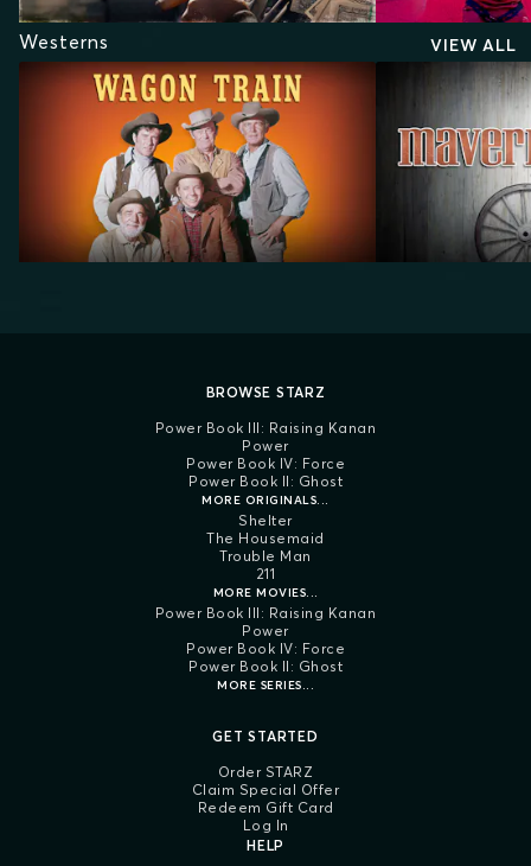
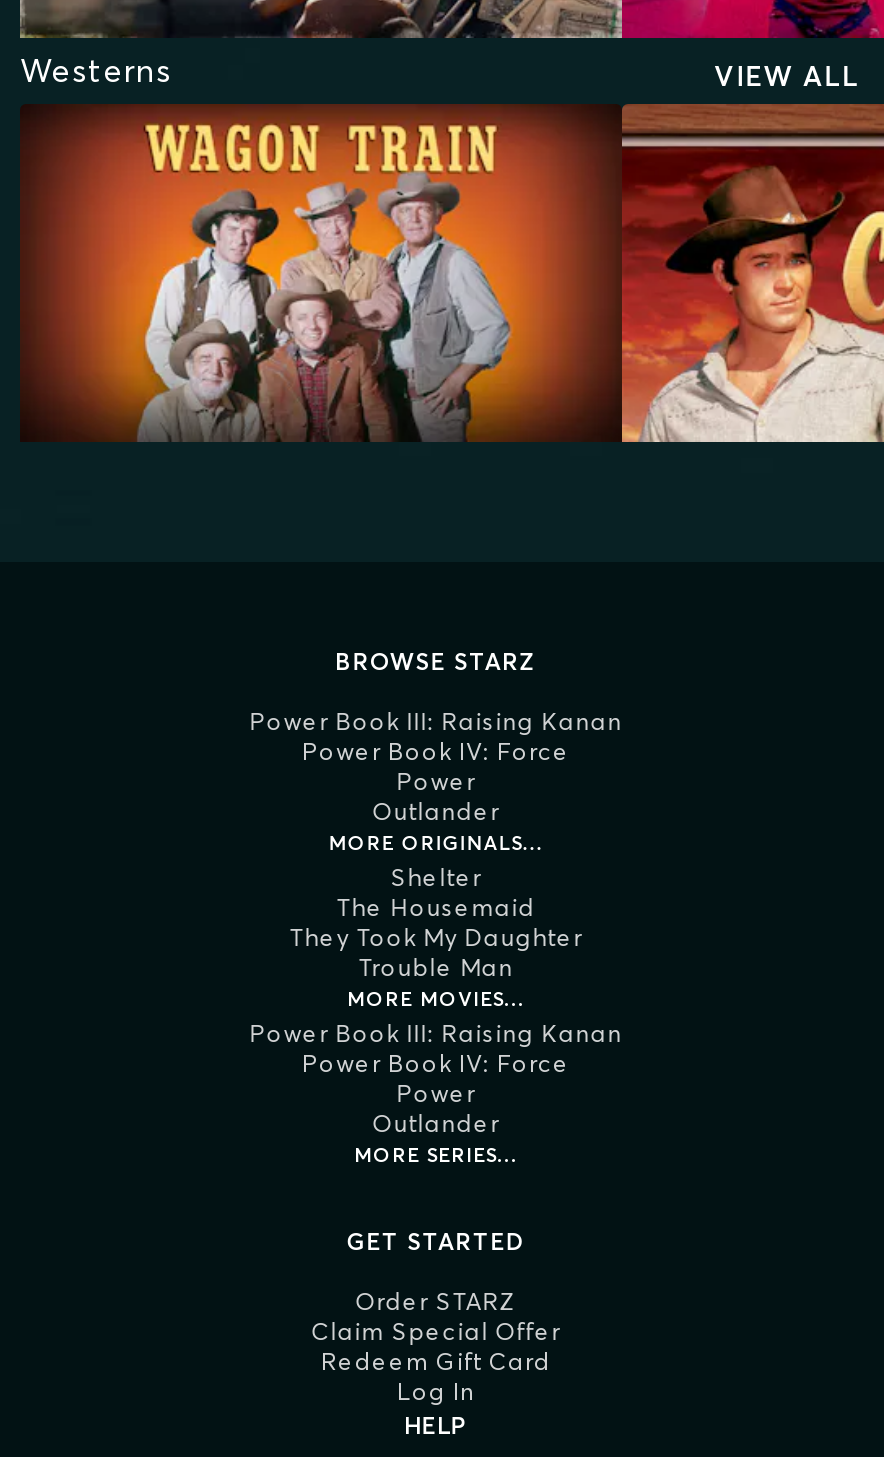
[375,62,527,262] [image] -> [620,102,878,444] [image]
none -> [302,737,570,767] Power Book IV: Force
[186,455,345,490] Power Book IV: Force | Power Book II: Ghost -> [372,797,500,827] Outlander
none -> [290,923,582,953] They Took My Daughter
[256,565,275,583] 211 -> none
none -> [302,1049,570,1079] Power Book IV: Force
[186,640,345,675] Power Book IV: Force | Power Book II: Ghost -> [372,1109,500,1139] Outlander

